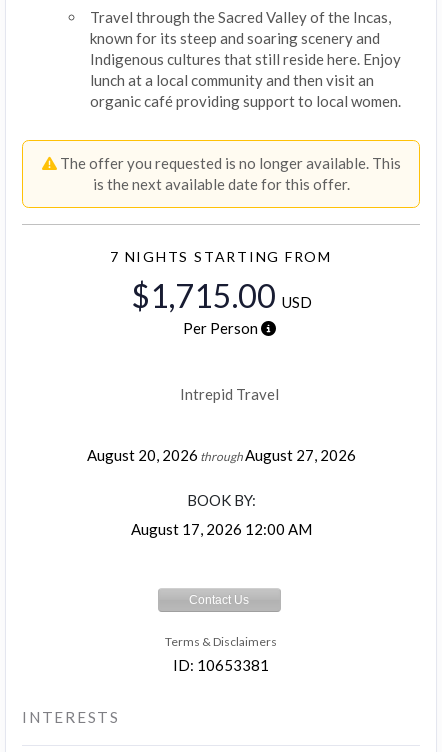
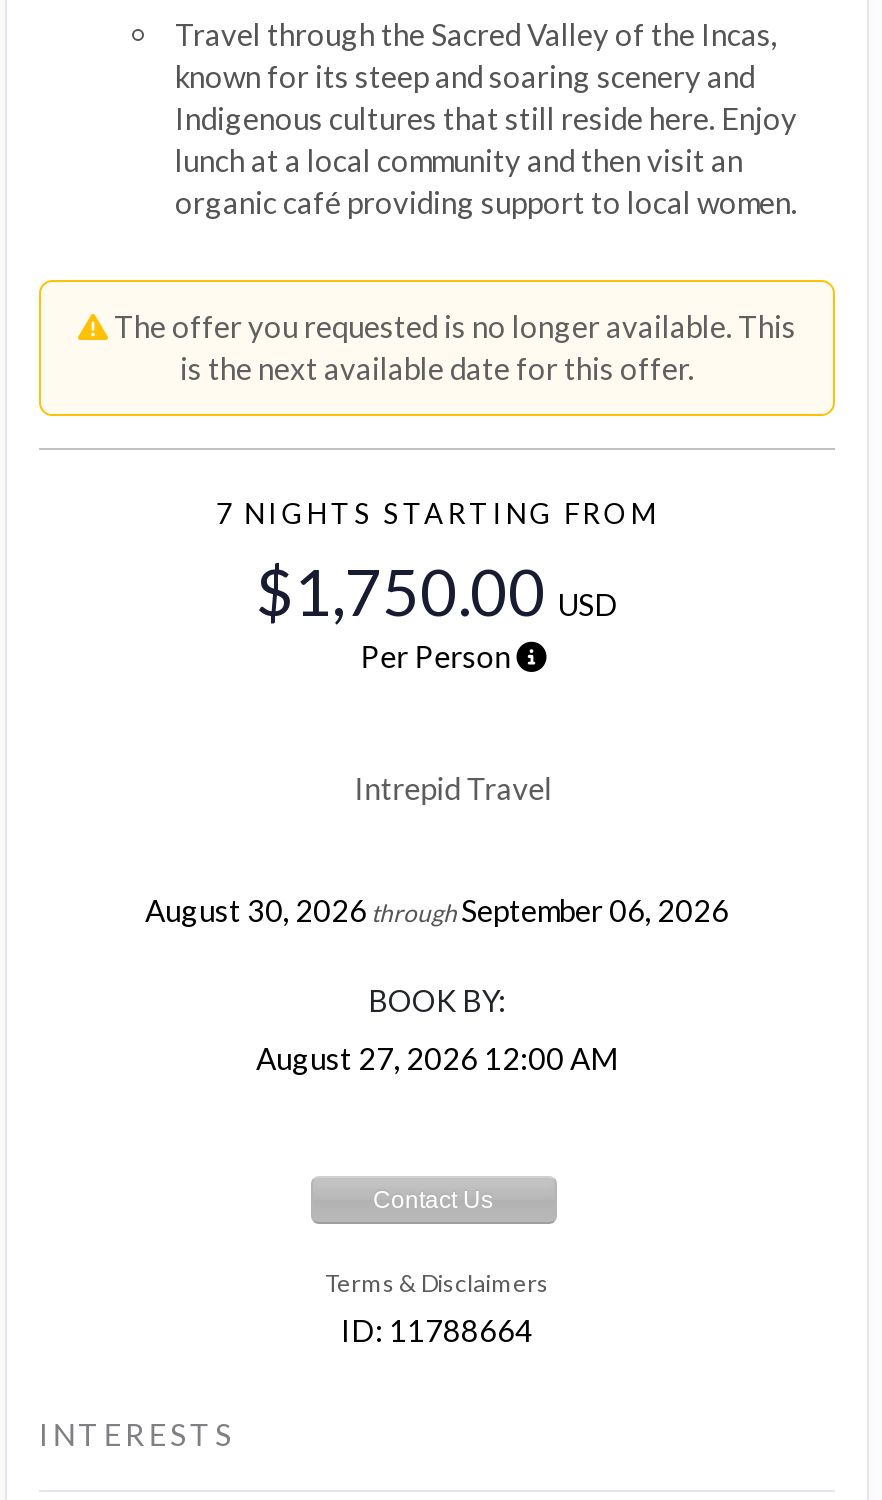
[130,276,311,315] $1,715.00 USD -> [256,551,618,629] $1,750.00 USD
[86,446,355,464] August 20, 2026 throughAugust 27, 2026 -> [145,891,729,927] August 30, 2026 throughSeptember 06, 2026
[130,520,311,538] August 17, 2026 12:00 AM -> [256,1039,618,1075] August 27, 2026 12:00 AM
[173,656,269,674] ID: 10653381 -> [341,1311,533,1347] ID: 11788664

